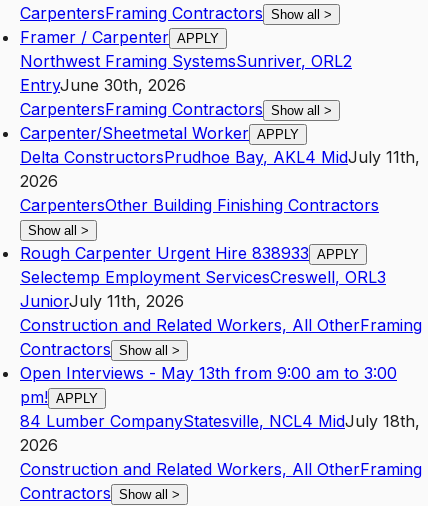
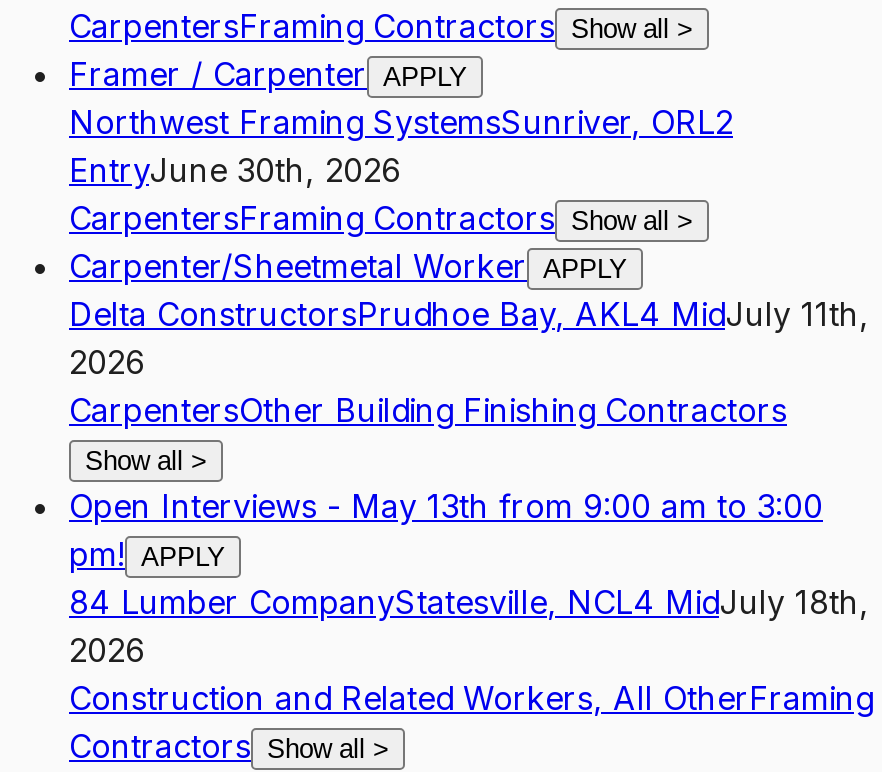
[20,243,422,359] Rough Carpenter Urgent Hire 838933 APPLY | Selectemp Employment ServicesCreswell, ORL3 | JuniorJuly 11th, 2026 | Construction and Related Workers, All OtherFraming | Contractors Show all> -> none

